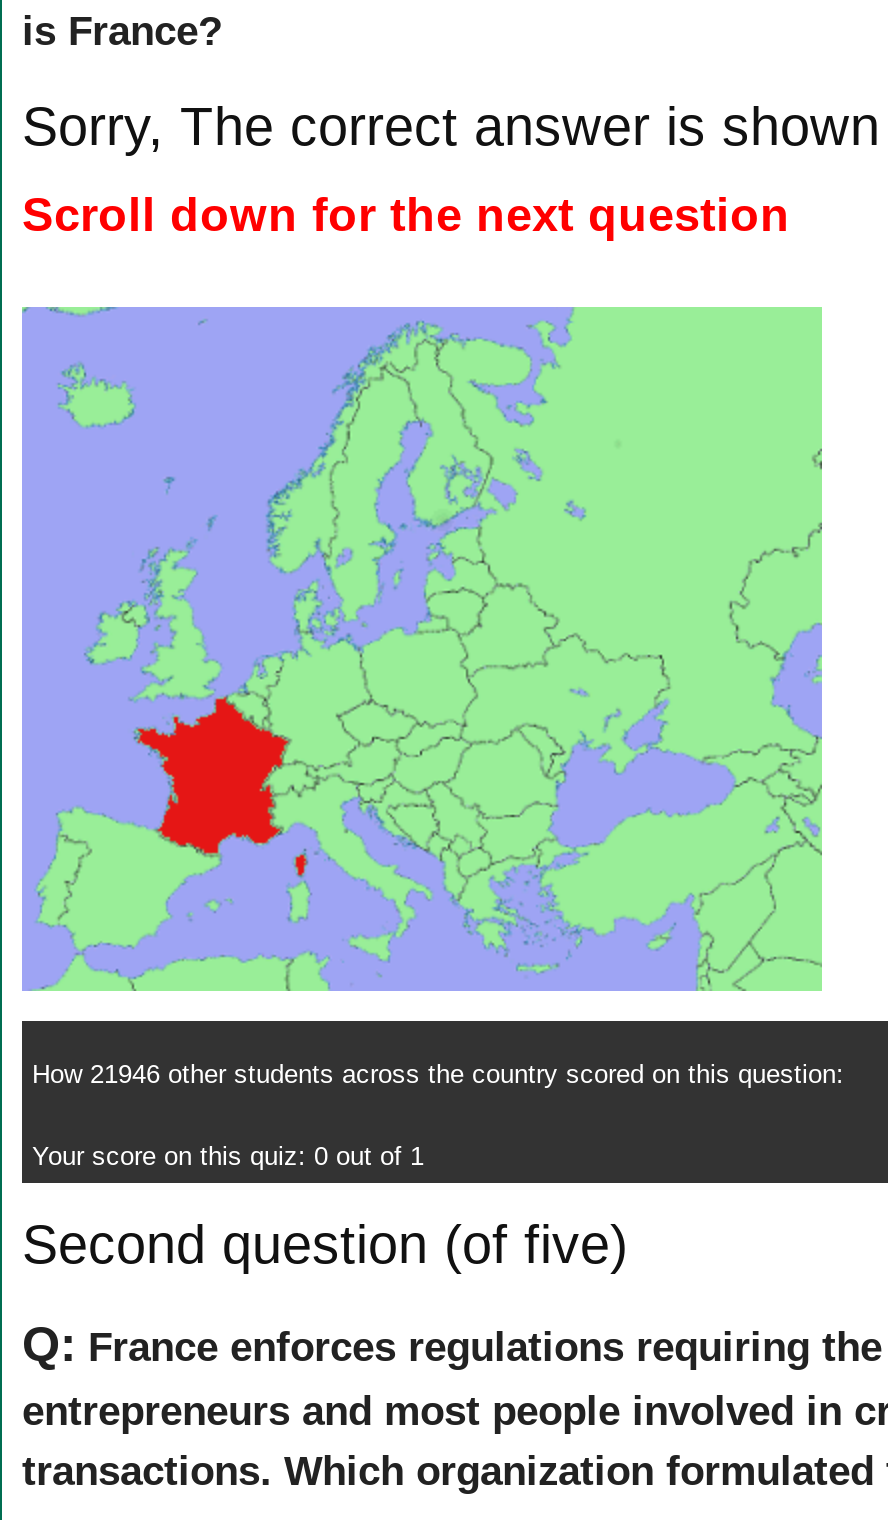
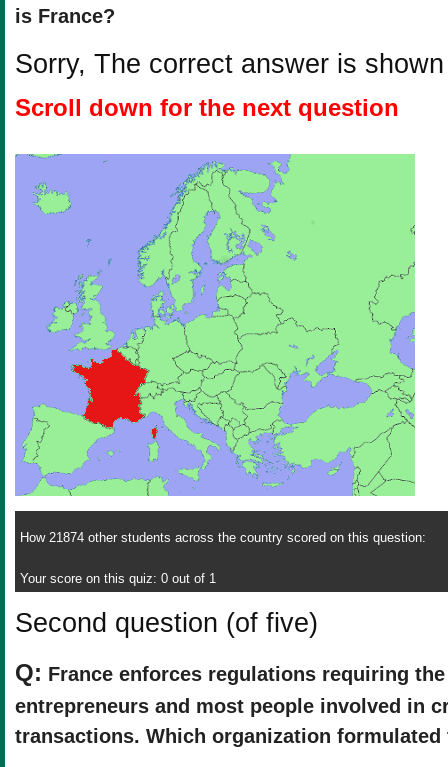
[32,1058,844,1088] How 21946 other students across the country scored on this question: -> [20,529,426,544] How 21874 other students across the country scored on this question:

